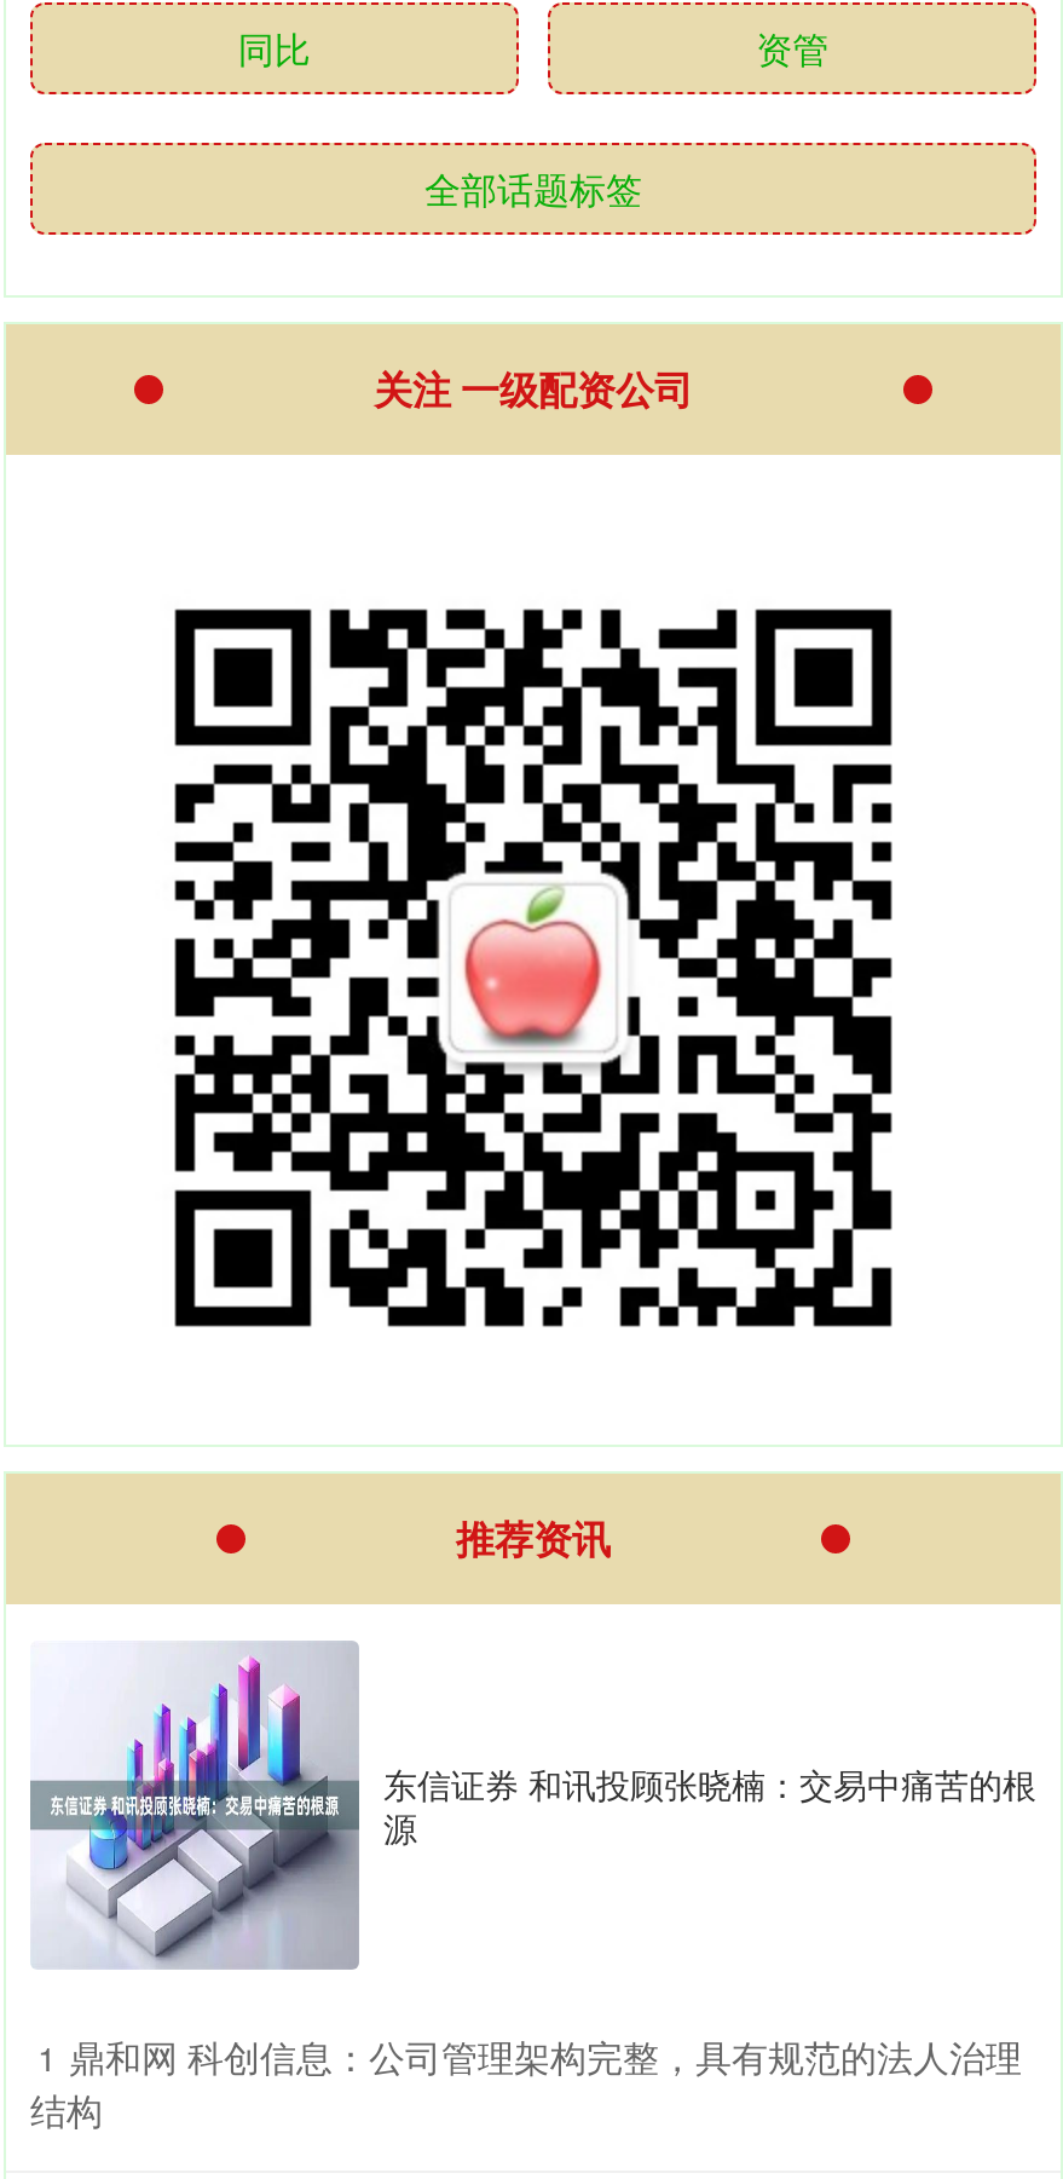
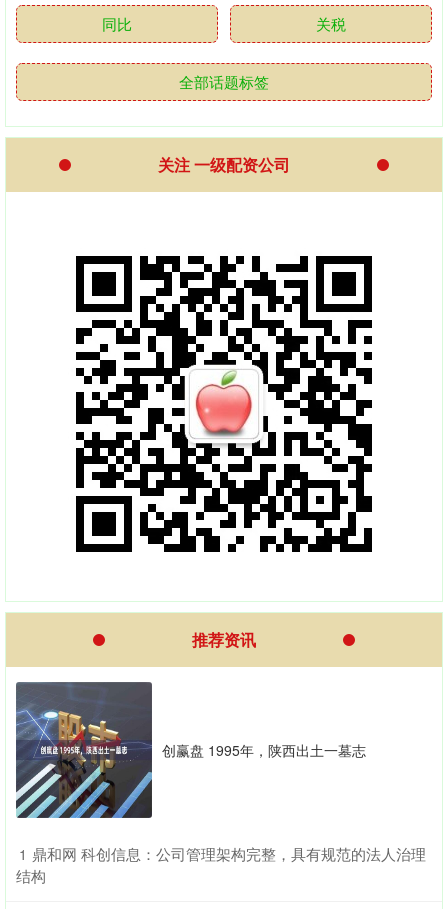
[756,22,829,73] 资管 -> [316,13,346,34] 关税
[30,1641,1036,1970] [image] | 东信证券 和讯投顾张晓楠：交易中痛苦的根 | 源 -> [15,681,366,819] [image] | 创赢盘 1995年，陕西出土一墓志

